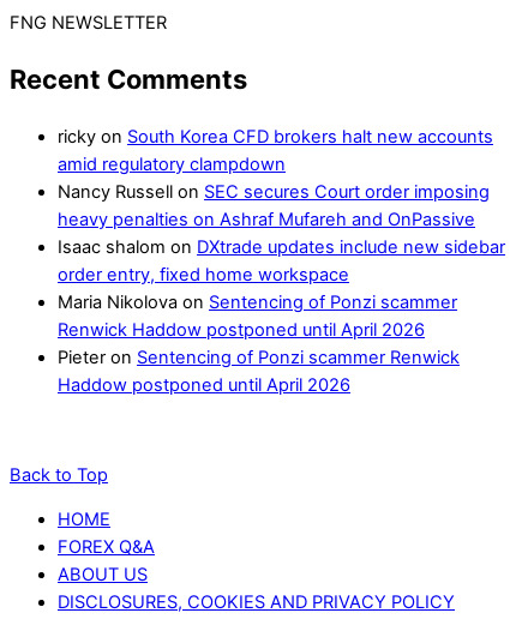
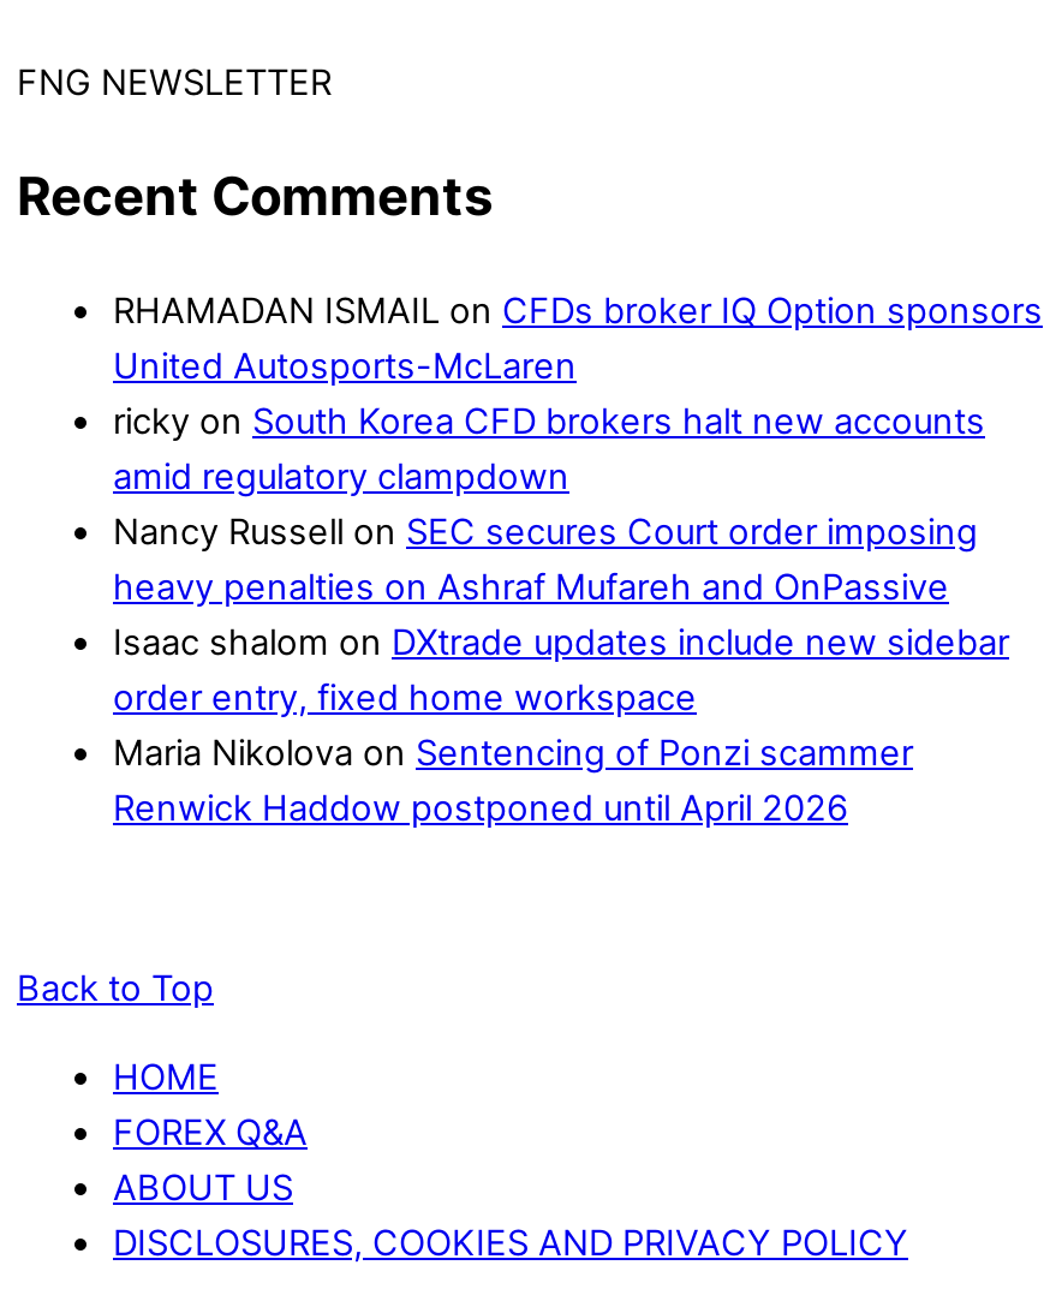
none -> [113,289,1043,387] RHAMADAN ISMAIL on CFDs broker IQ Option sponsors | United Autosports-McLaren
moved [58,125,505,340] -> [113,399,1009,829]: ricky on South Korea CFD brokers halt new accounts | amid regulatory clampdown | Nancy Russell on SEC secures Court order imposing | heavy penalties on Ashraf Mufareh and OnPassive | Isaac shalom on DXtrade updates include new sidebar | order entry, fixed home workspace | Maria Nikolova on Sentencing of Ponzi scammer | Renwick Haddow postponed until April 2026
[58,346,460,395] Pieter on Sentencing of Ponzi scammer Renwick | Haddow postponed until April 2026 -> none

